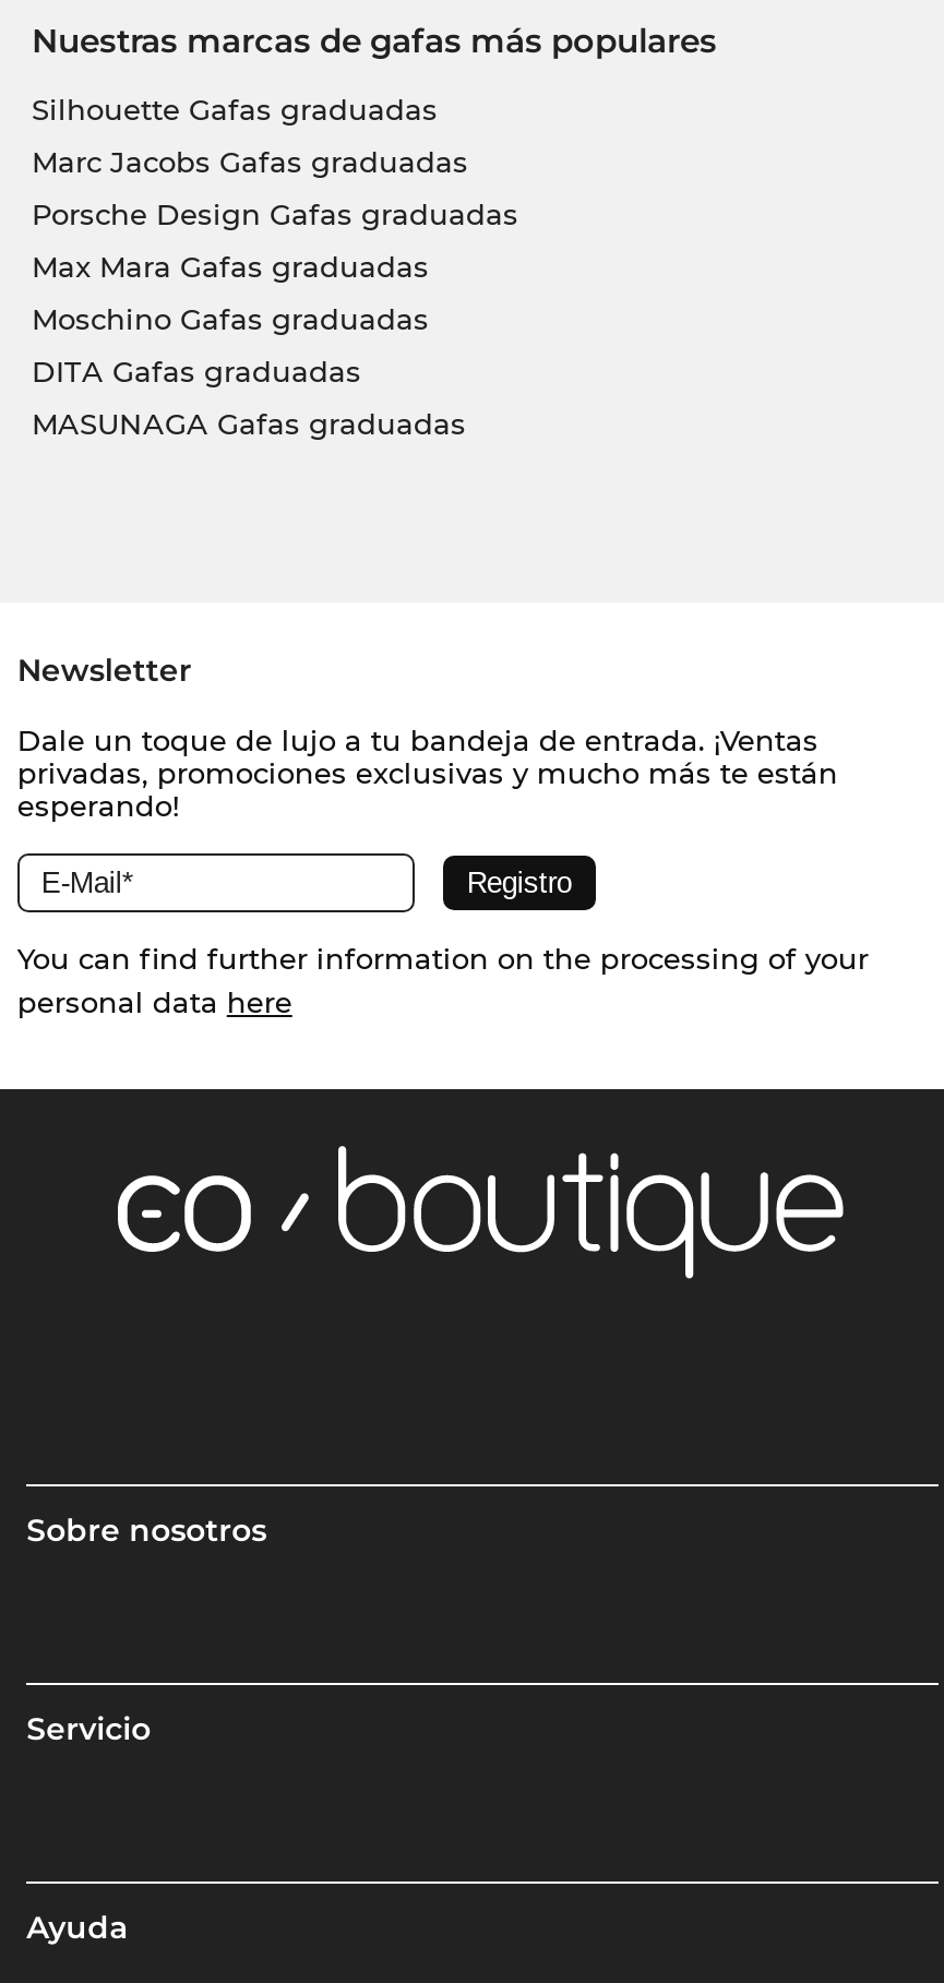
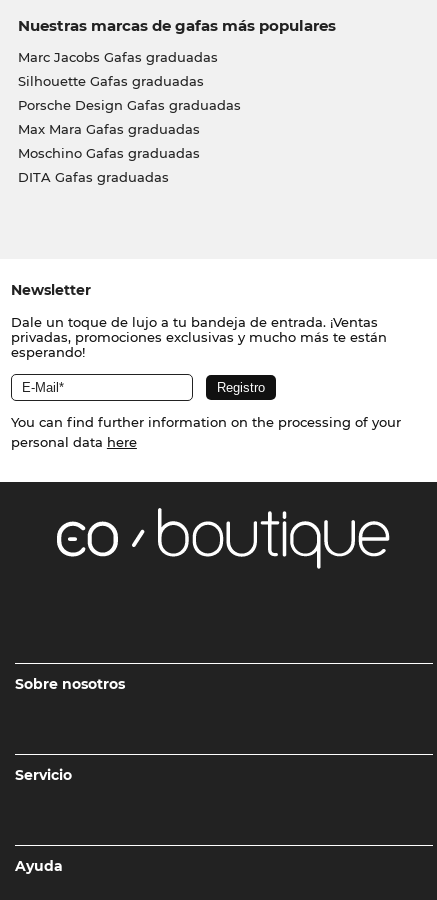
moved [32,91,438,126] -> [17,73,203,89]: Silhouette Gafas graduadas
[32,406,466,440] MASUNAGA Gafas graduadas -> none

